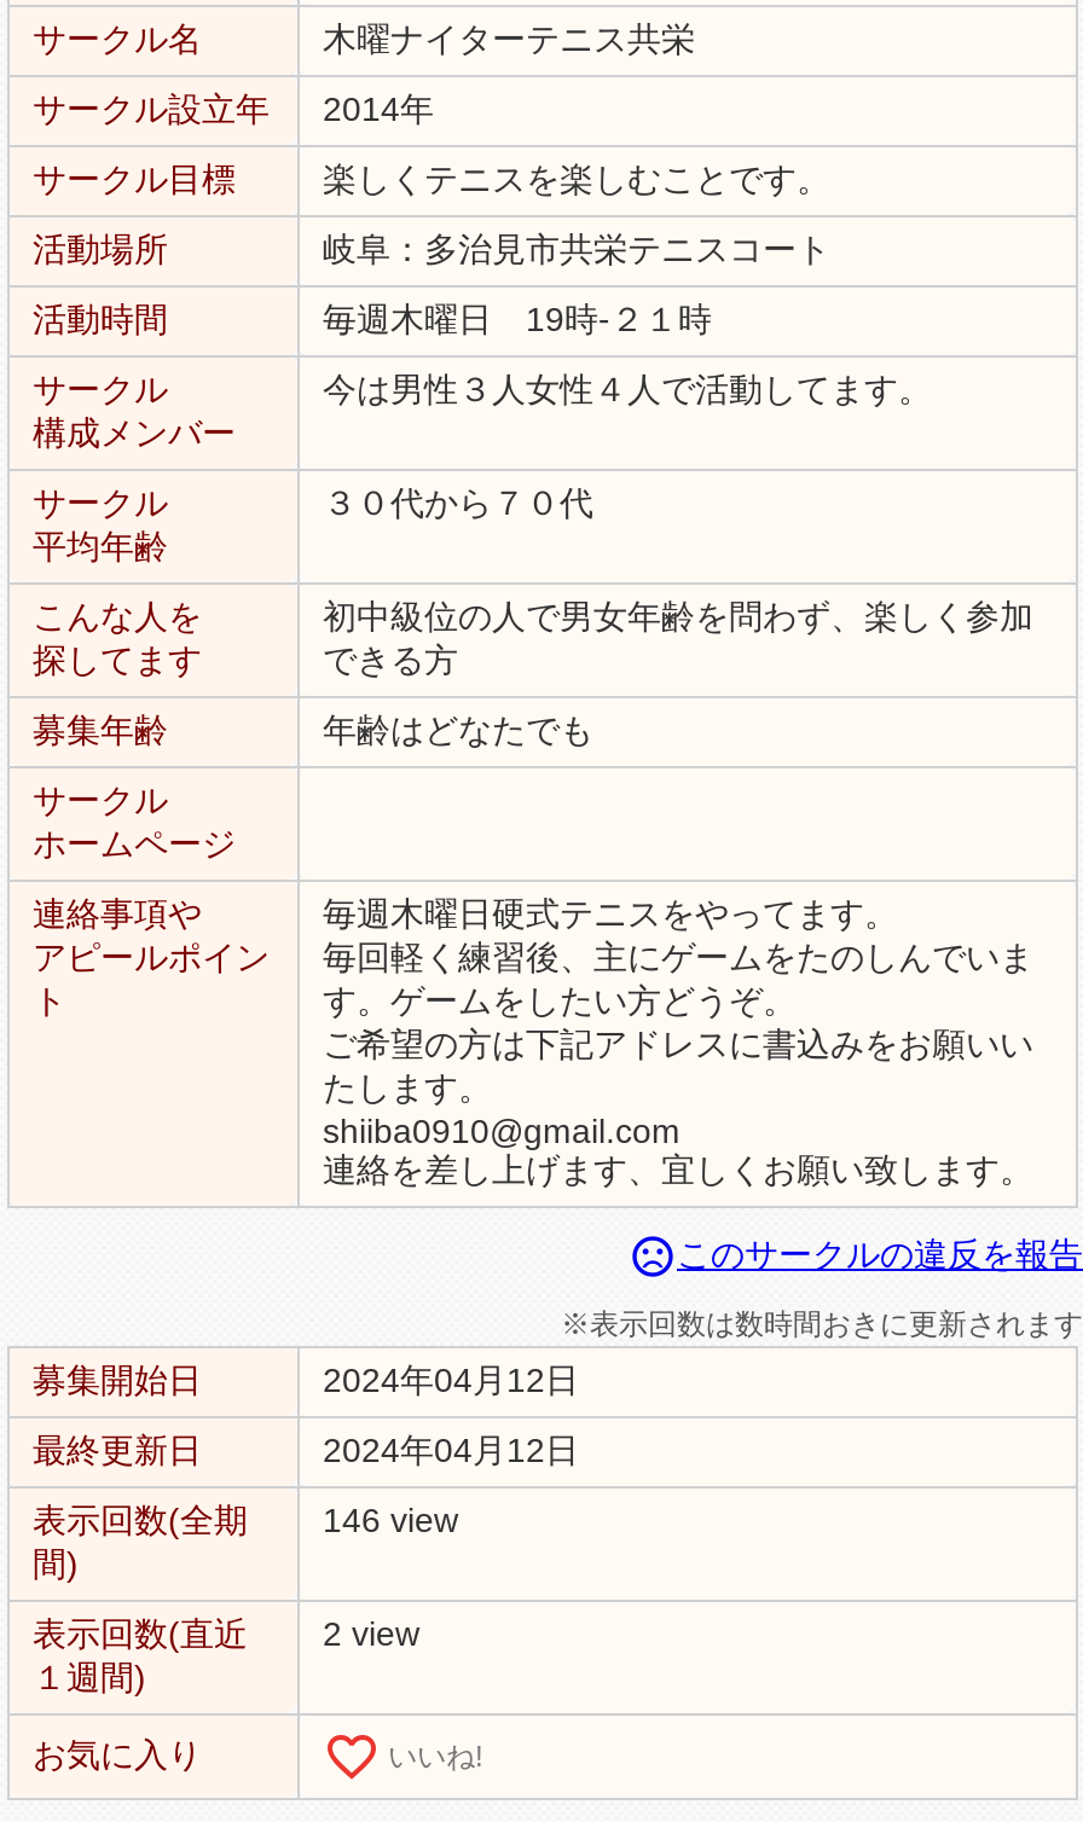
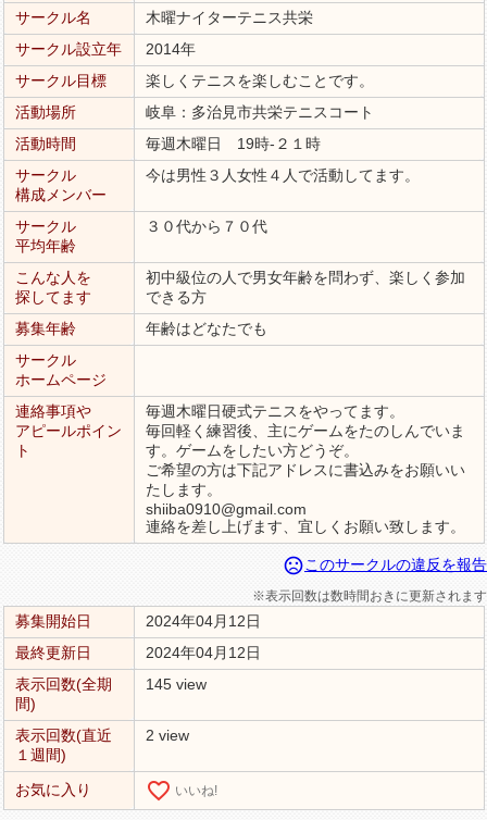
[33,1501,458,1539] 表示回数(全期 146 view -> [15,675,206,693] 表示回数(全期 145 view

